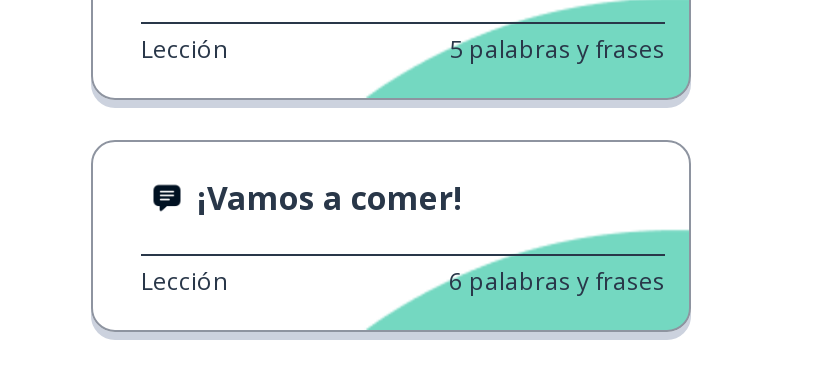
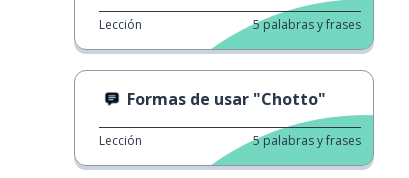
[197,176,463,220] ¡Vamos a comer! -> [127,88,326,110] Formas de usar "Chotto"
[449,264,665,298] 6 palabras y frases -> [253,132,361,149] 5 palabras y frases

